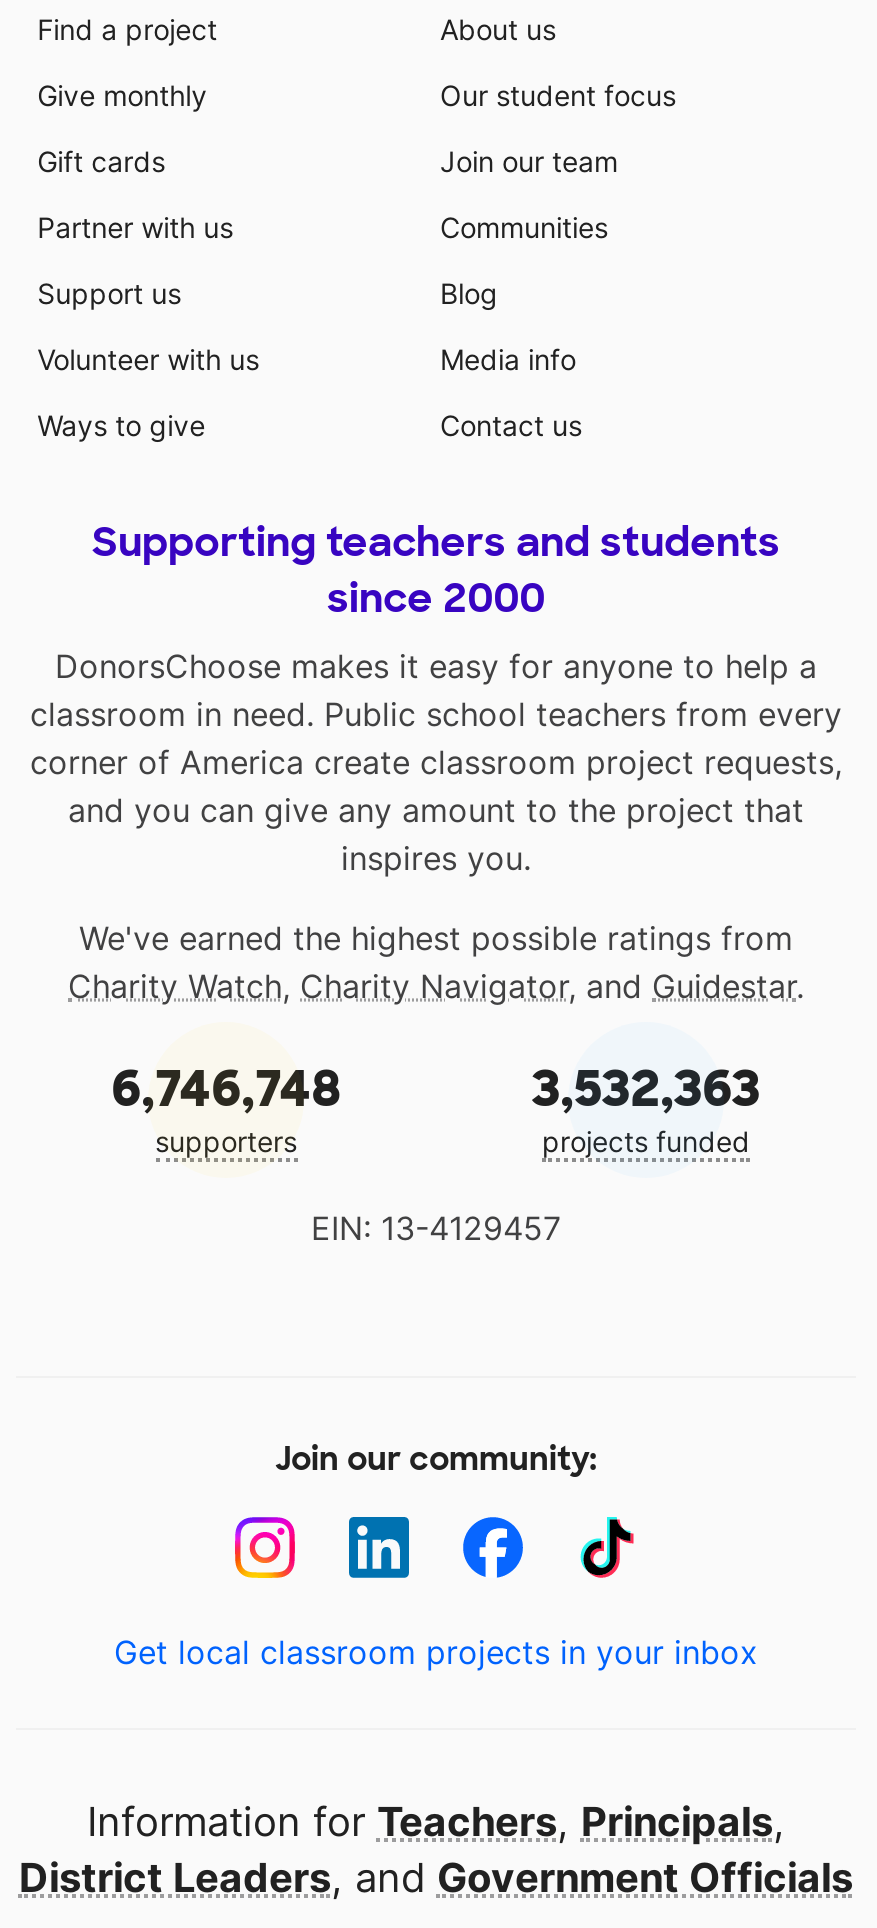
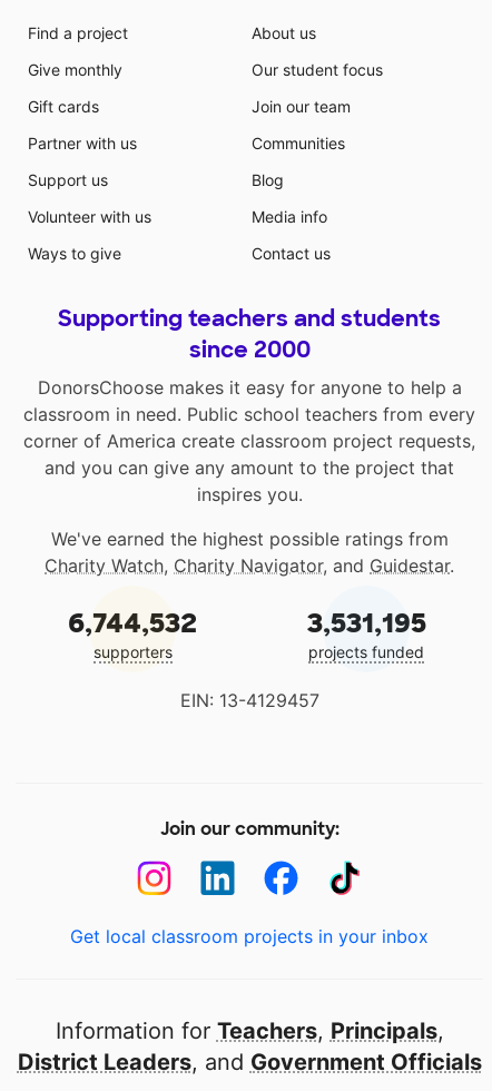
[111,1058,341,1120] 6,746,748 -> [68,606,197,640] 6,744,532
[532,1058,760,1120] 3,532,363 -> [307,606,426,640] 3,531,195

